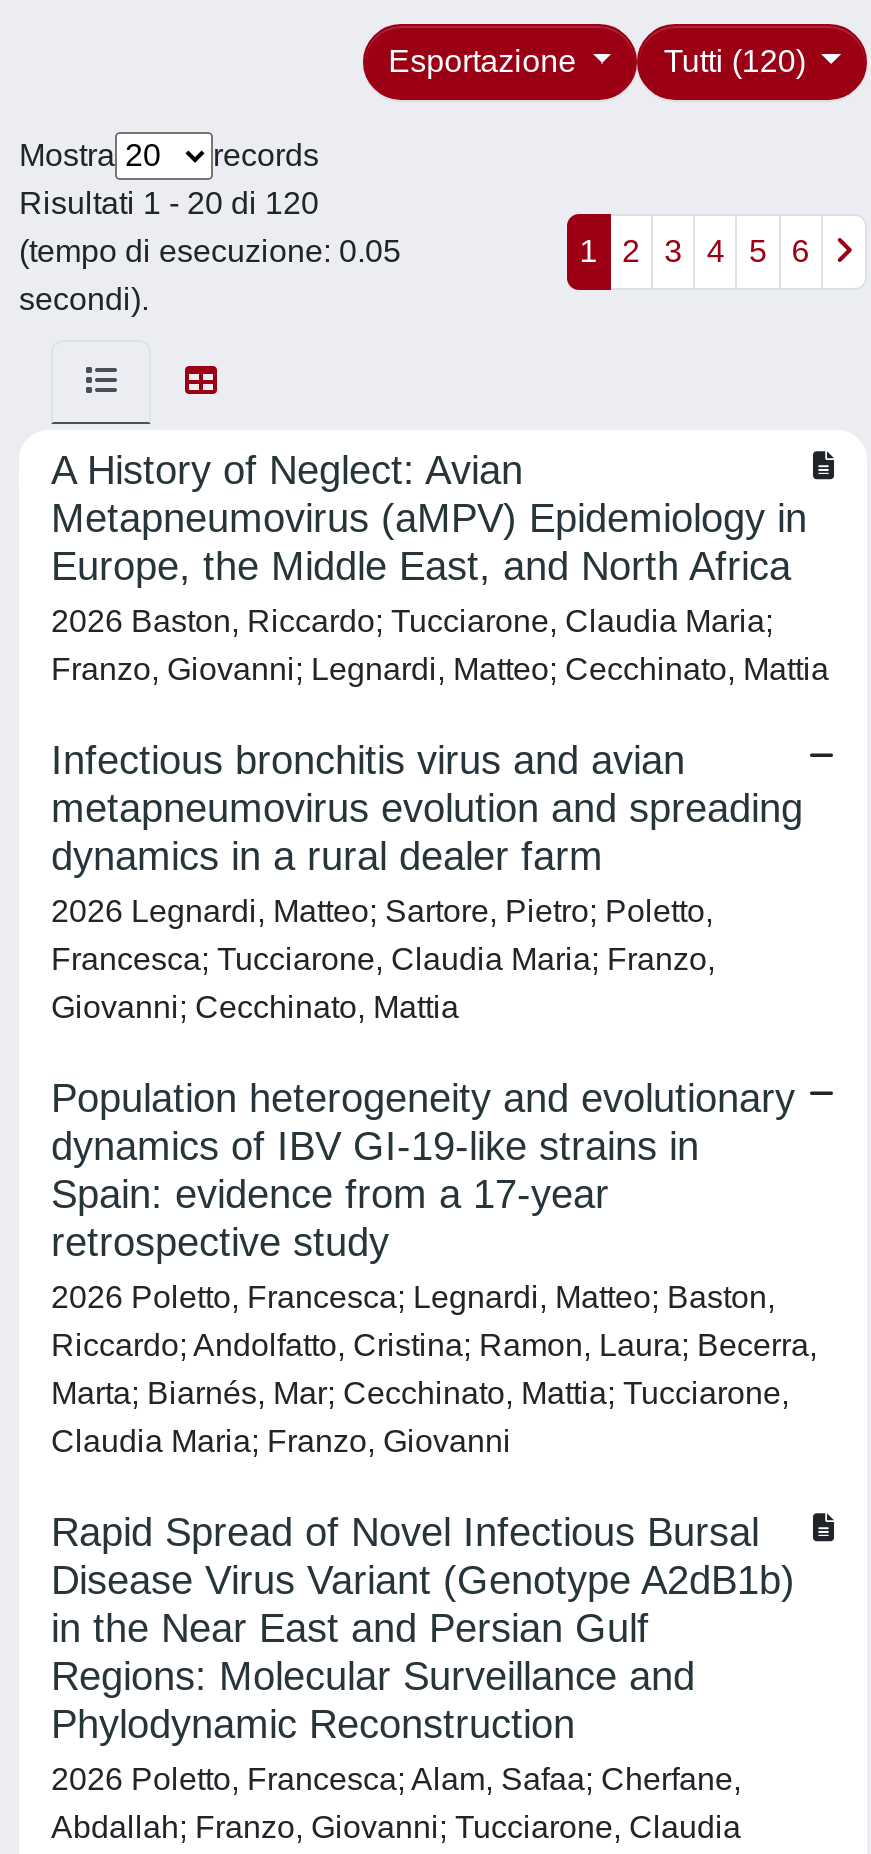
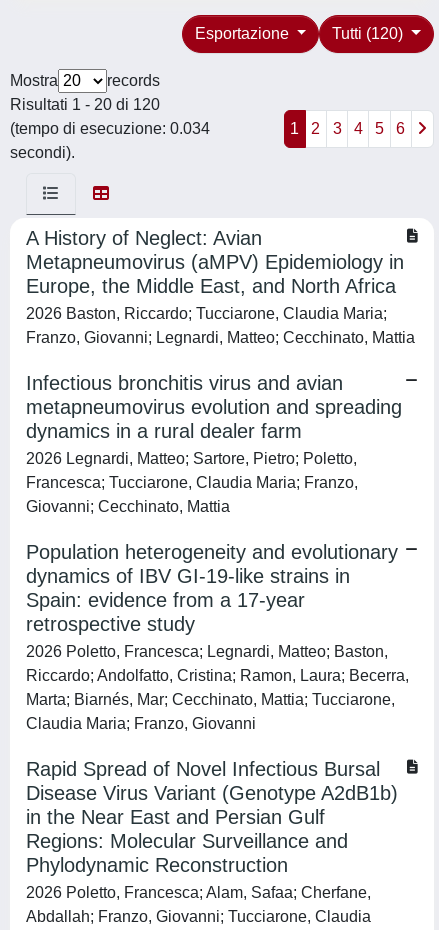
[19,234,401,268] (tempo di esecuzione: 0.05 -> [10,120,210,137] (tempo di esecuzione: 0.034

